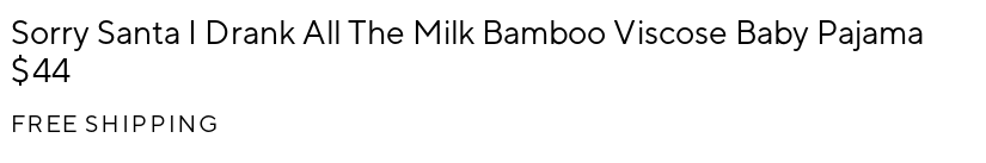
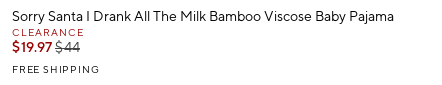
none -> [12,26,84,57] CLEARANCE | $19.97

